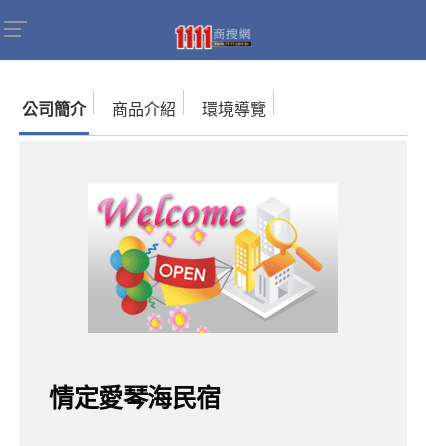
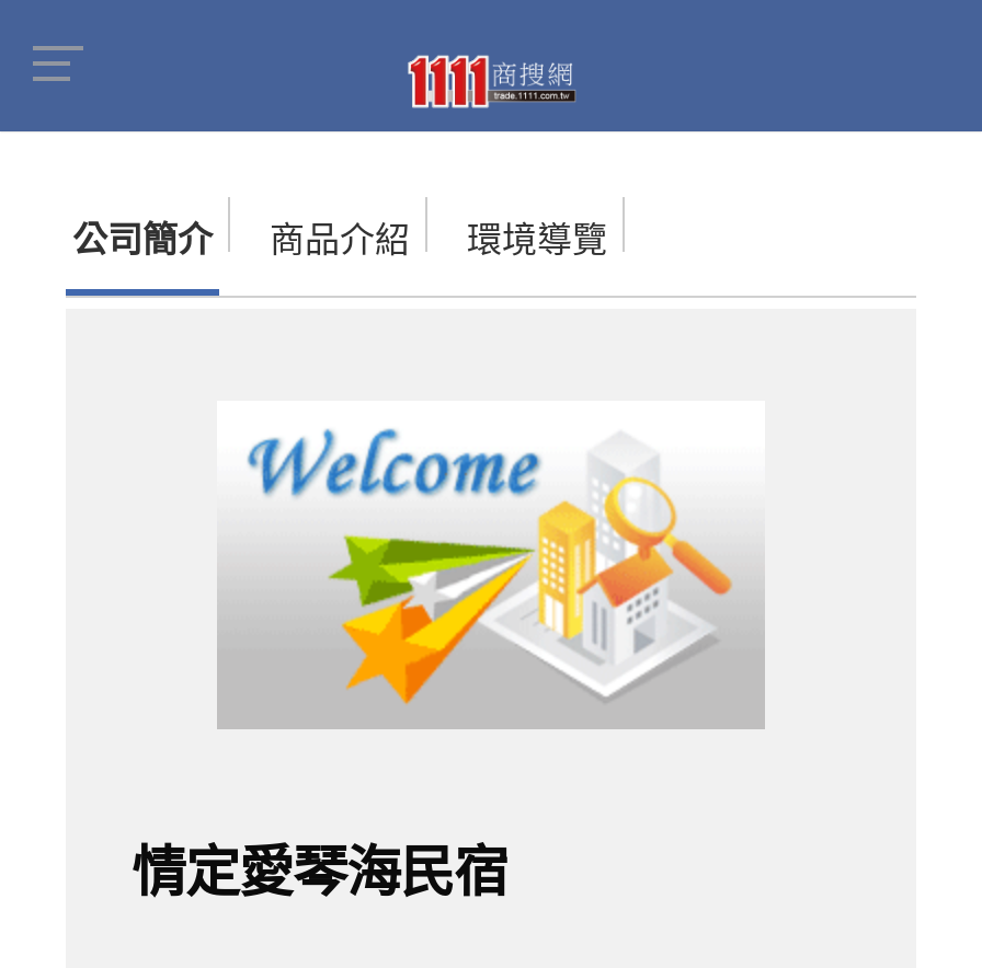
[97,193,247,334] [image] -> [239,425,561,729] [image]

